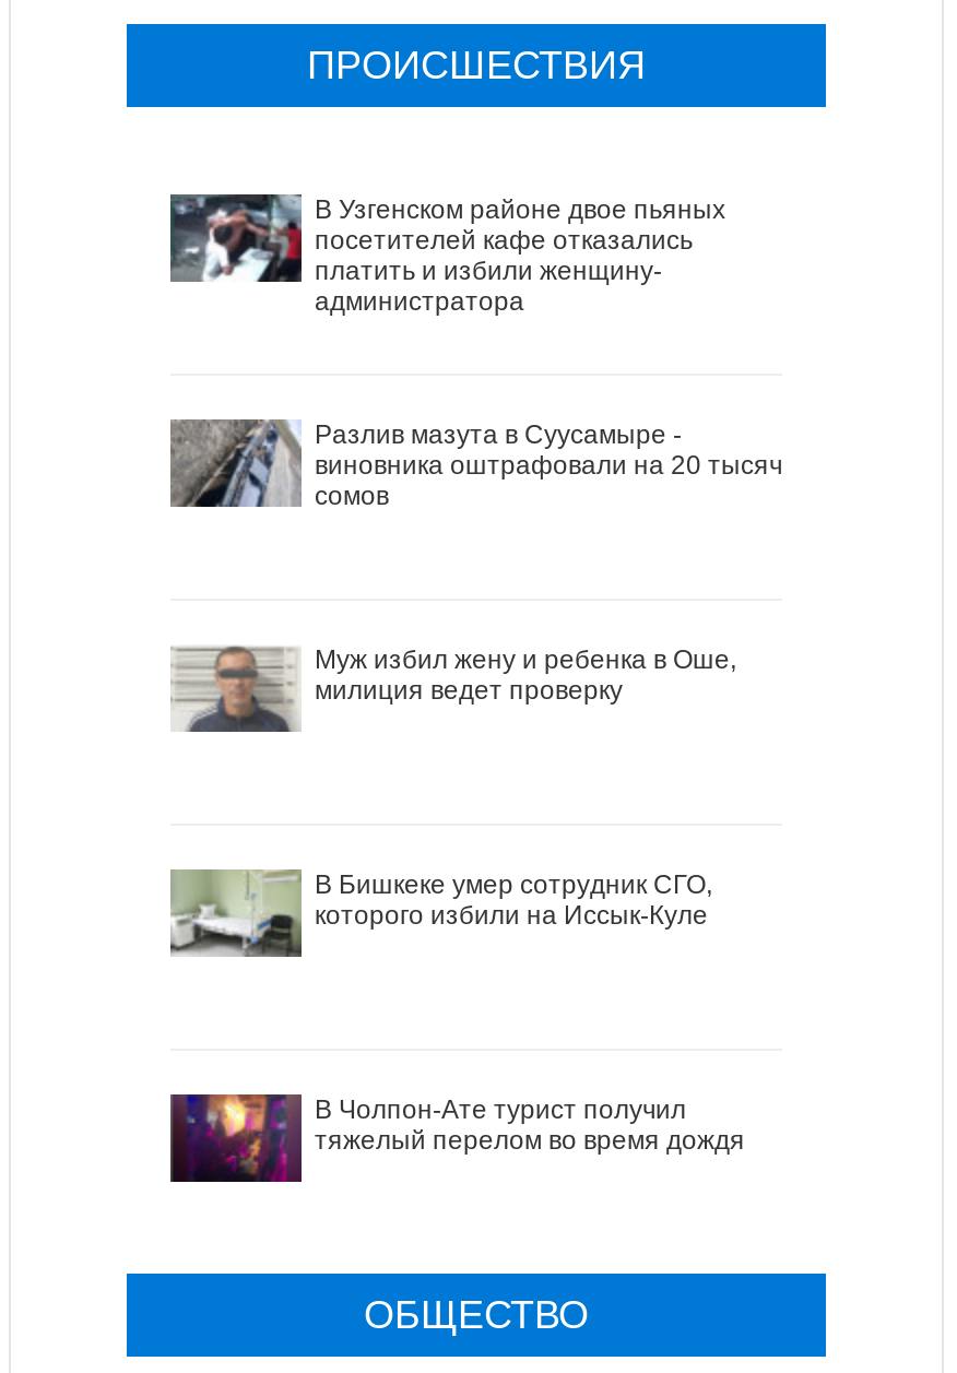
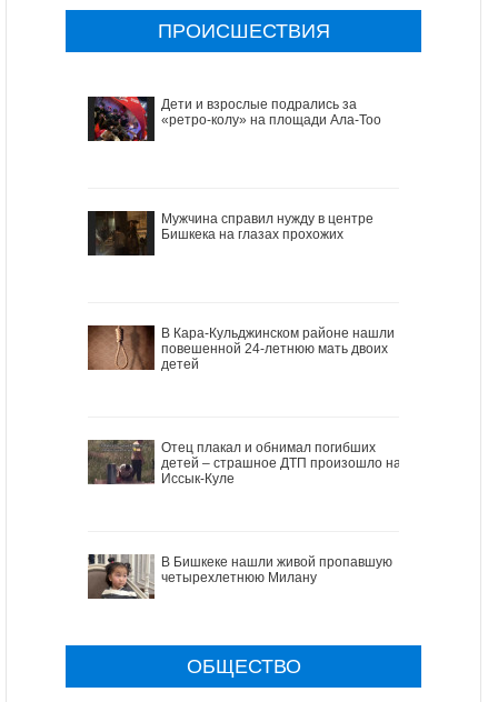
[170,192,725,317] [image] | В Узгенском районе двое пьяных | посетителей кафе отказались | платить и избили женщину- | администратора -> [88,96,381,142] [image] | Дети и взрослые подрались за | «ретро-колу» на площади Ала-Тоо
[170,419,782,511] [image] | Разлив мазута в Суусамыре - | виновника оштрафовали на 20 тысяч | сомов -> [88,211,374,257] [image] | Мужчина справил нужду в центре | Бишкека на глазах прохожих
[170,644,736,734] [image] | Муж избил жену и ребенка в Оше, | милиция ведет проверку -> [87,324,395,372] [image] | В Кара-Кульджинском районе нашли | повешенной 24-летнюю мать двоих | детей
[170,869,712,957] [image] | В Бишкеке умер сотрудник СГО, | которого избили на Иссык-Куле -> [87,440,401,487] [image] | Отец плакал и обнимал погибших | детей – страшное ДТП произошло на | Иссык-Куле
[170,1094,745,1182] [image] | В Чолпон-Ате турист получил | тяжелый перелом во время дождя -> [88,554,392,600] [image] | В Бишкеке нашли живой пропавшую | четырехлетнюю Милану

